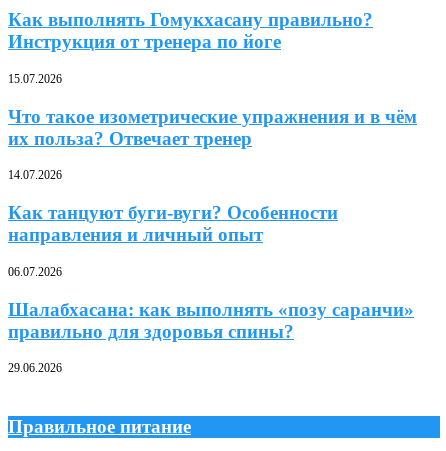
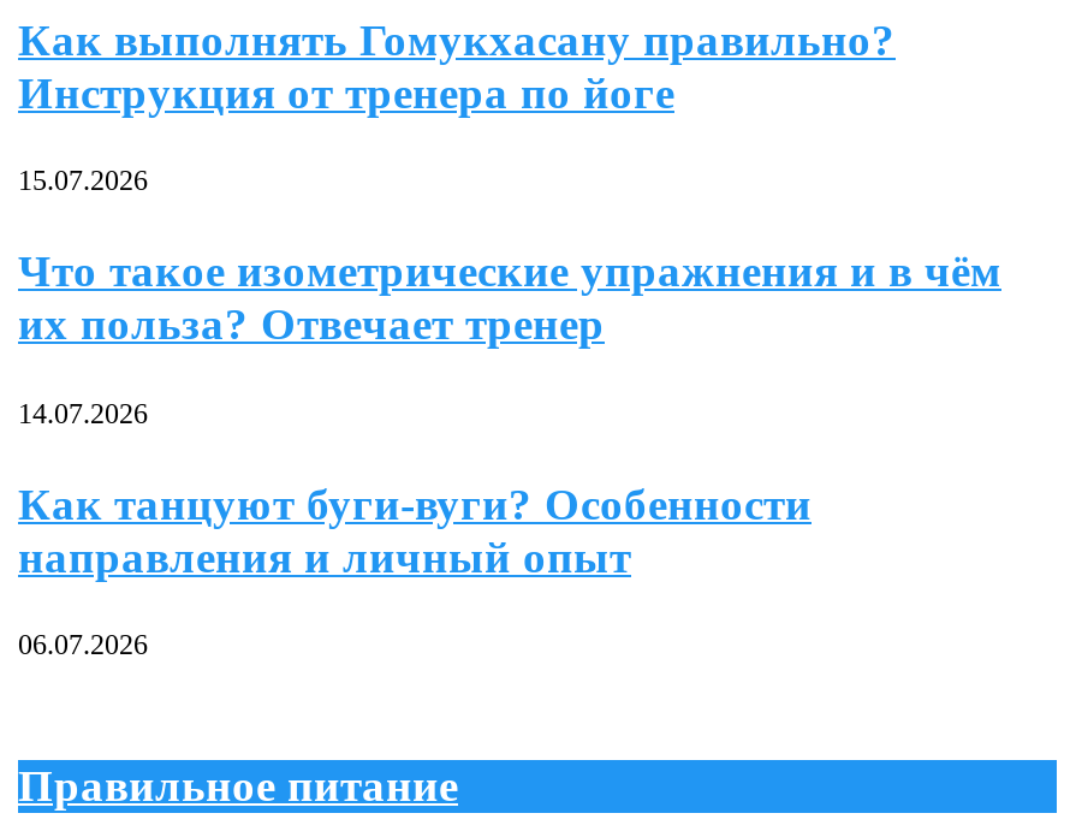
[8,298,414,375] Шалабхасана: как выполнять «позу саранчи» | правильно для здоровья спины? | 29.06.2026 -> none

